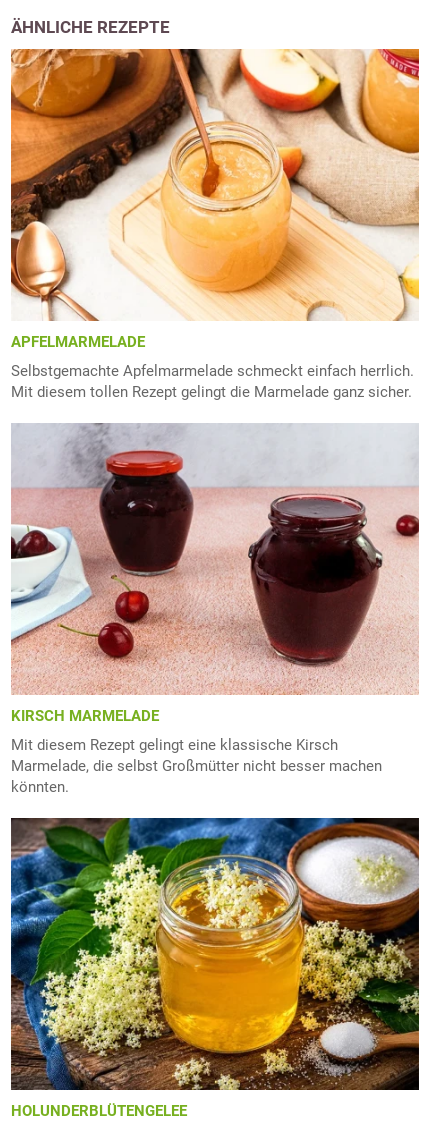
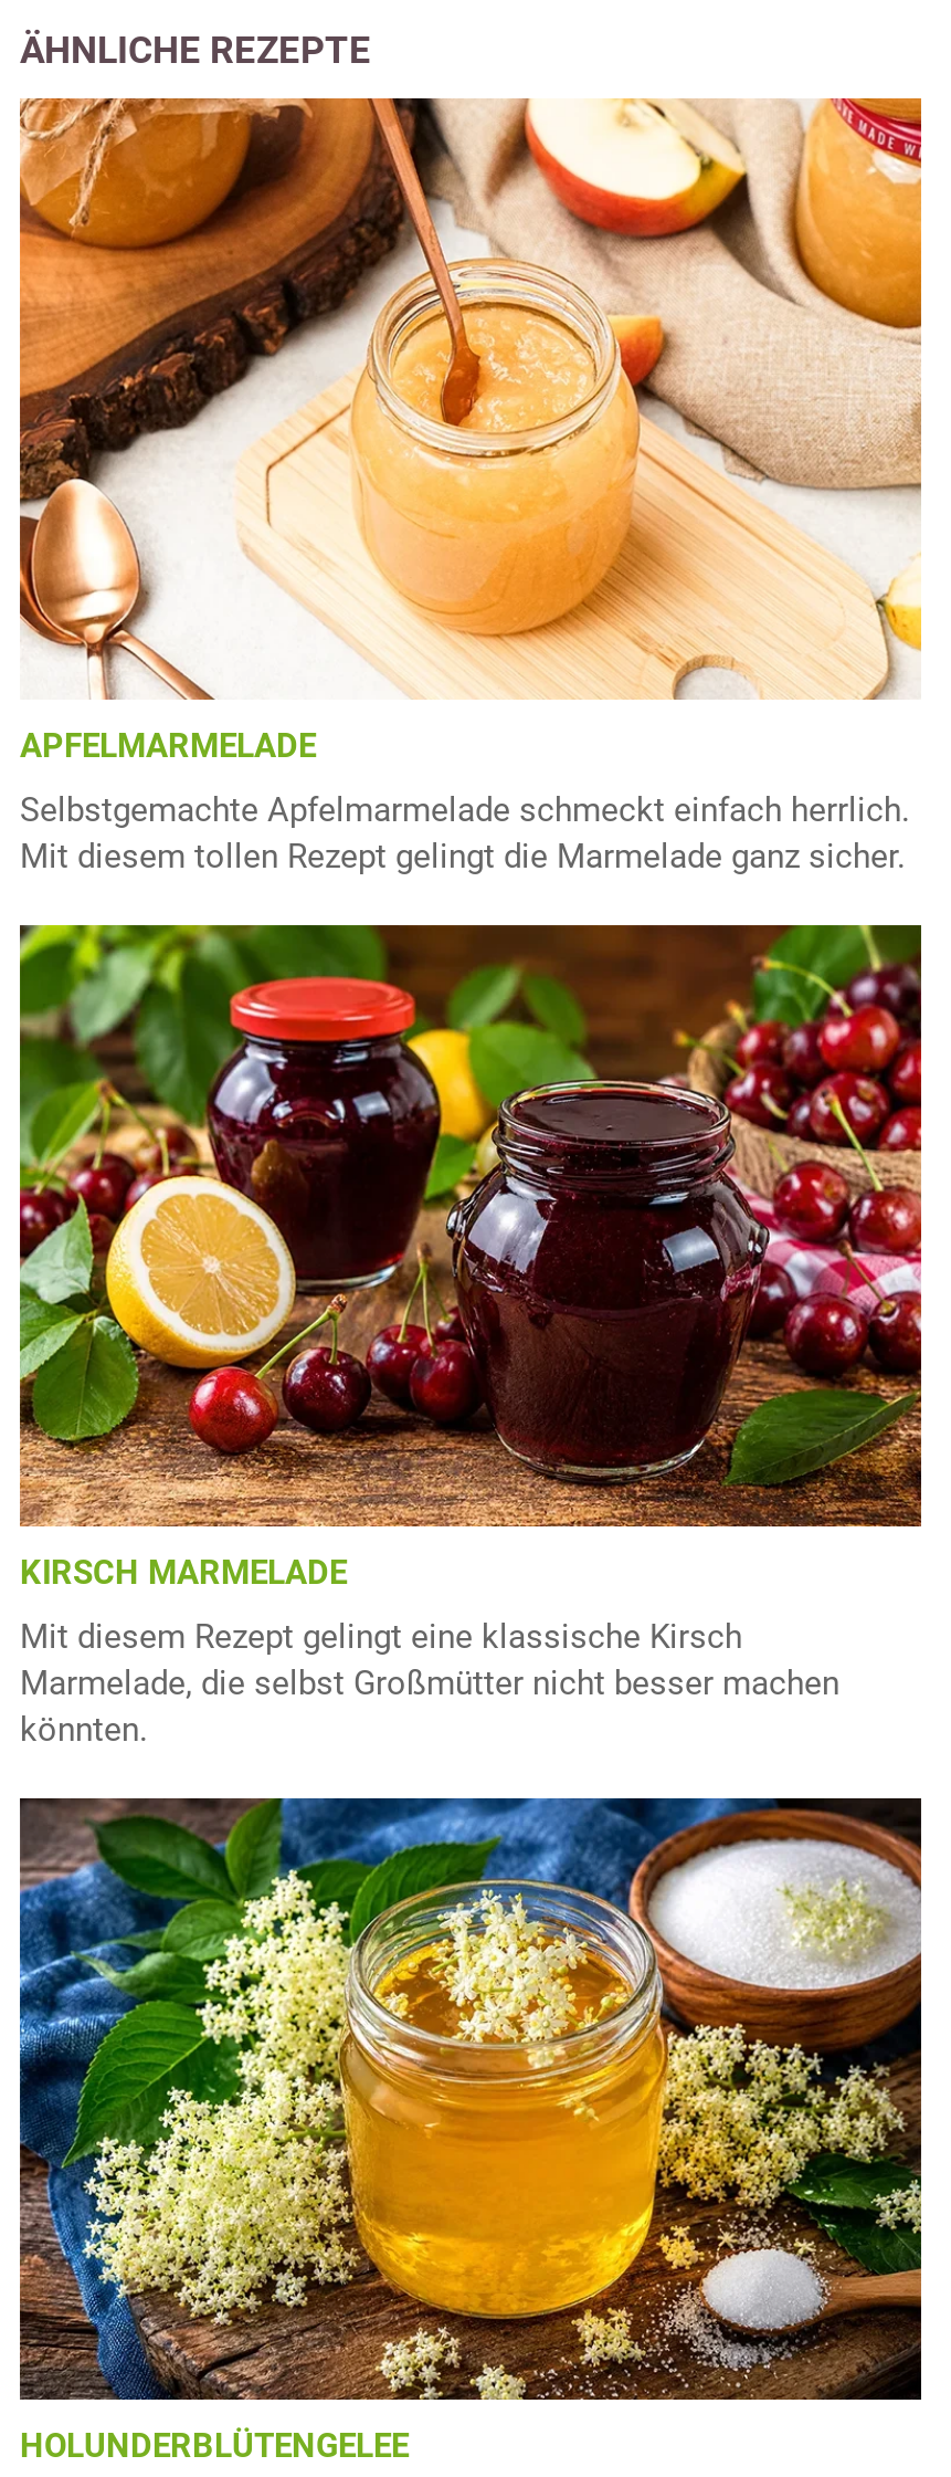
[10,423,420,695] [image] -> [18,924,923,1528] [image]

